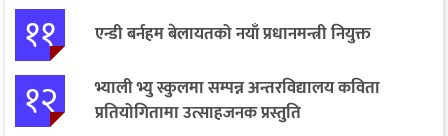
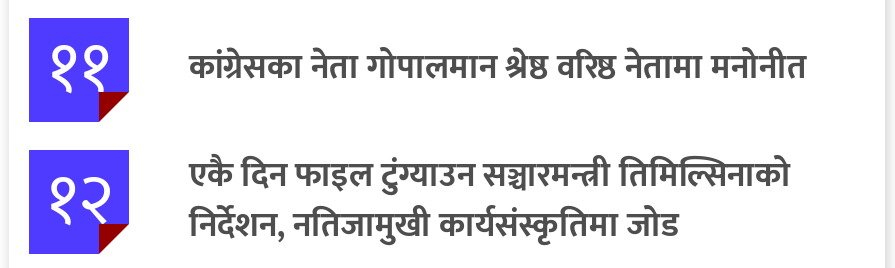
[95,20,371,48] एन्डी बर्नहम बेलायतको नयाँ प्रधानमन्त्री नियुक्त -> [189,40,807,96] कांग्रेसका नेता गोपालमान श्रेष्ठ वरिष्ठ नेतामा मनोनीत
[95,74,380,127] भ्याली भ्यु स्कुलमा सम्पन्न अन्तरविद्यालय कविता | प्रतियोगितामा उत्साहजनक प्रस्तुति -> [189,147,791,253] एकै दिन फाइल टुंग्याउन सञ्चारमन्त्री तिमिल्सिनाको | निर्देशन, नतिजामुखी कार्यसंस्कृतिमा जोड

